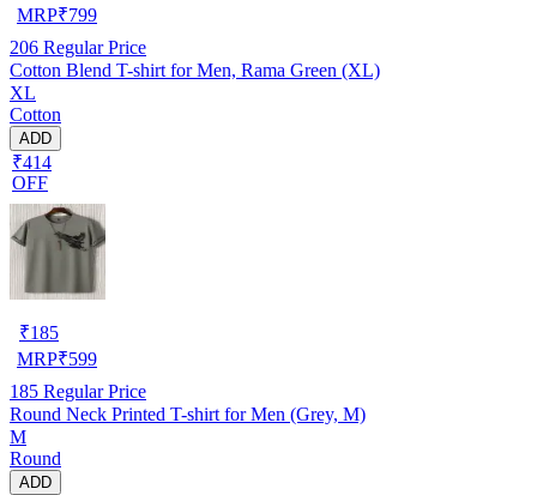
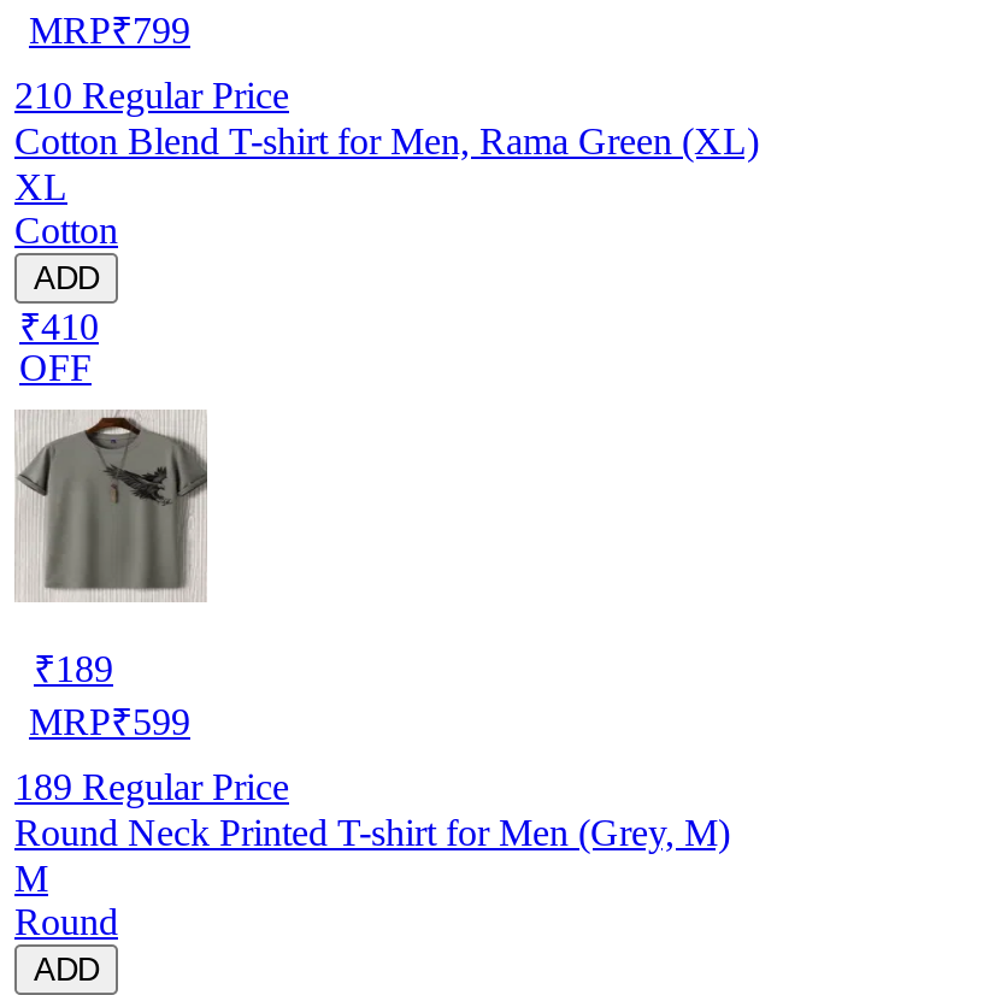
[10,37,146,57] 206 Regular Price -> [14,74,289,115] 210 Regular Price
[12,152,52,172] ₹414 -> [19,305,99,346] ₹410
[19,322,59,342] ₹185 -> [34,647,113,688] ₹189
[10,381,146,401] 185 Regular Price -> [14,765,289,806] 189 Regular Price

